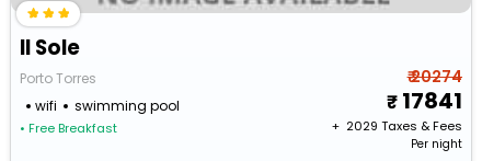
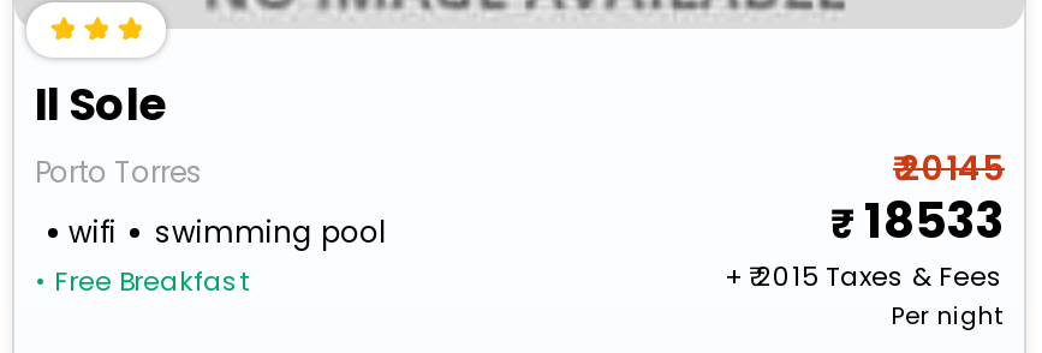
[407,66,462,88] ₹ 20274 -> [893,145,1004,193] ₹ 20145
[401,86,462,117] 17841 -> [864,188,1004,256] 18533
[331,118,462,135] + ₹2029 Taxes & Fees -> [725,258,1004,296] + ₹2015 Taxes & Fees

